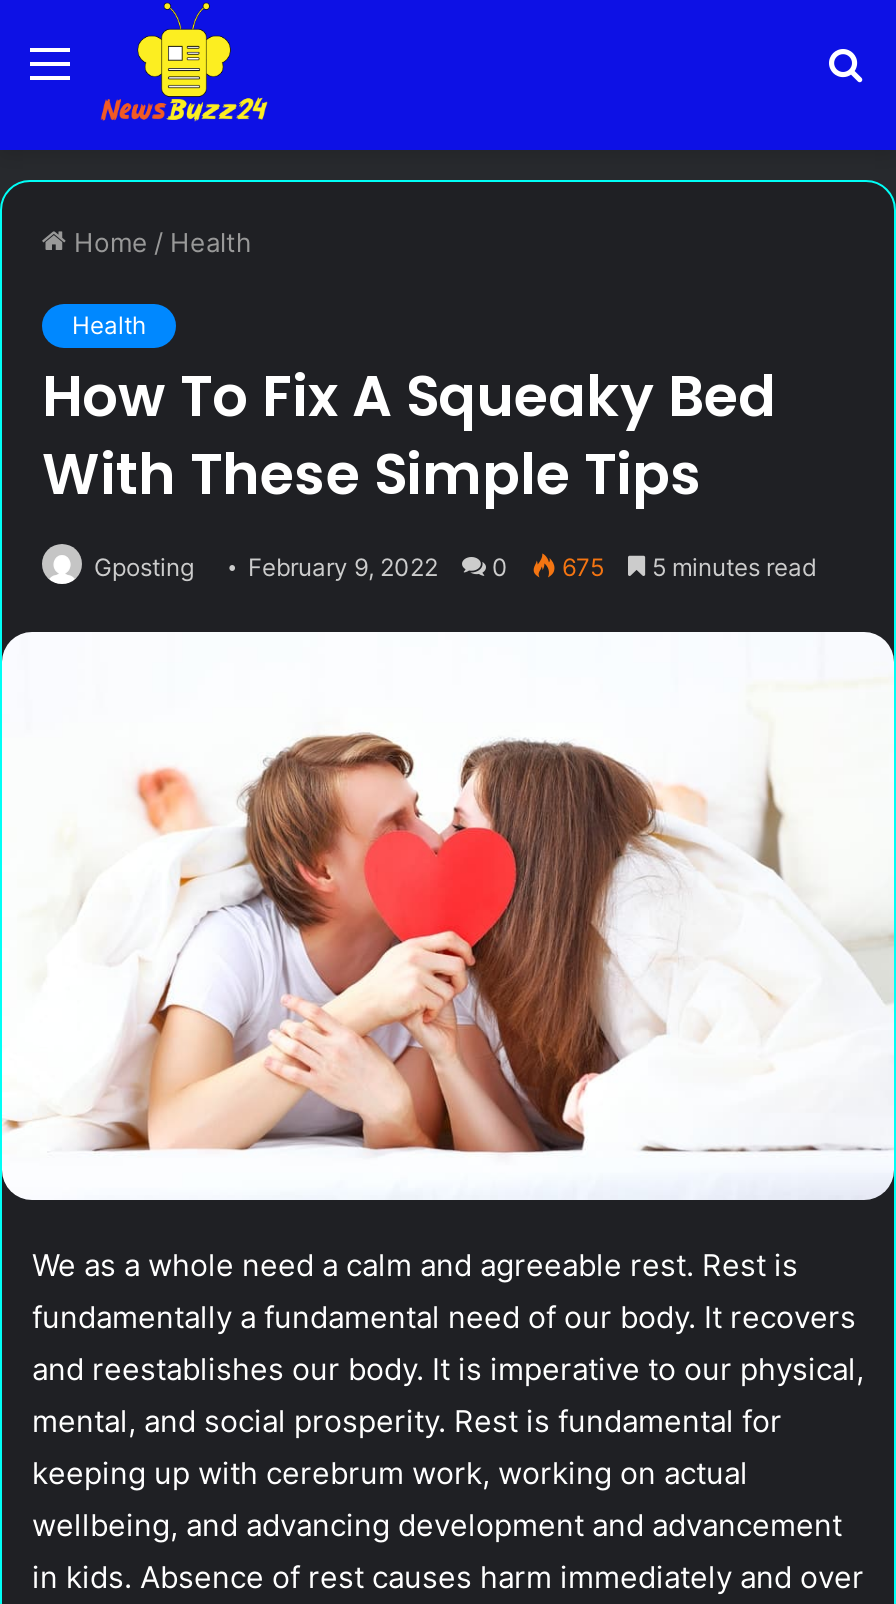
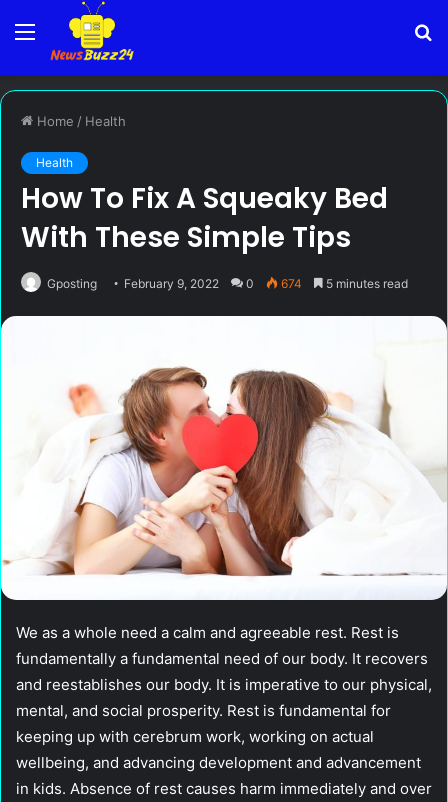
[94,552,816,582] Gposting February 9, 2022 0 675 5 minutes read -> [47,276,408,291] Gposting February 9, 2022 0 674 5 minutes read

